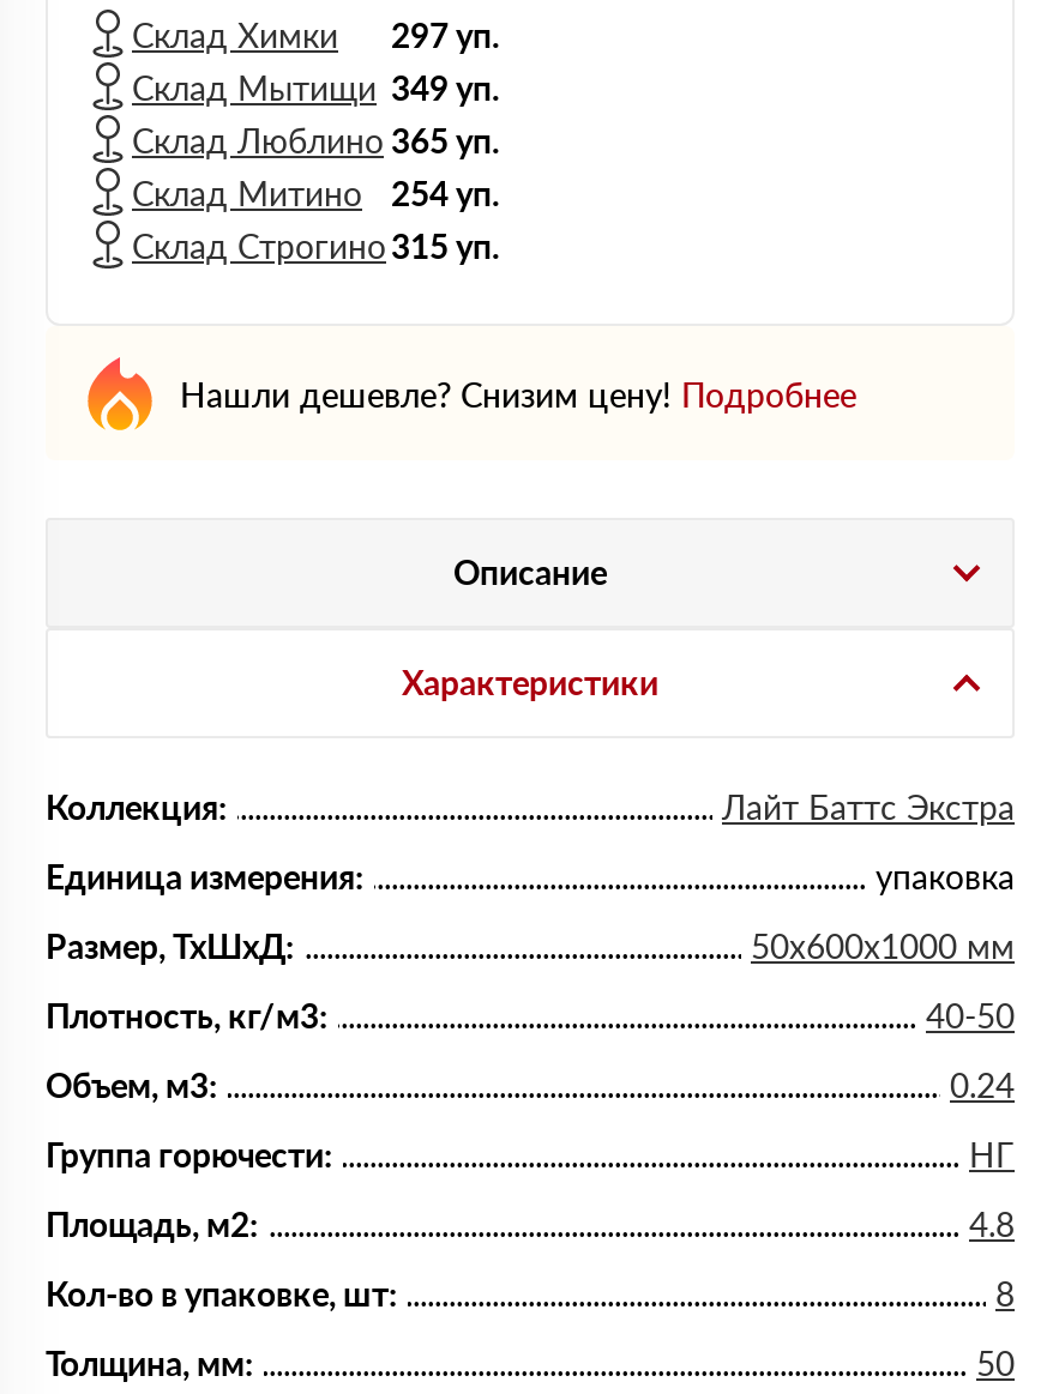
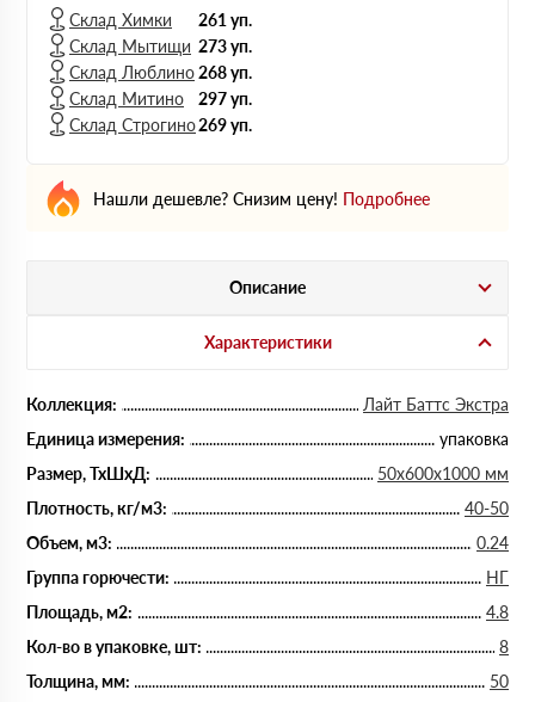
[132,13,499,54] Склад Химки 297 уп. -> [69,9,252,29] Склад Химки 261 уп.
[132,66,499,107] Склад Мытищи 349 уп. -> [69,35,252,56] Склад Мытищи 273 уп.
[132,119,499,159] Склад Люблино 365 уп. -> [69,61,252,82] Склад Люблино 268 уп.
[132,171,499,212] Склад Митино 254 уп. -> [69,88,252,108] Склад Митино 297 уп.
[132,224,499,265] Склад Строгино 315 уп. -> [69,114,252,134] Склад Строгино 269 уп.

